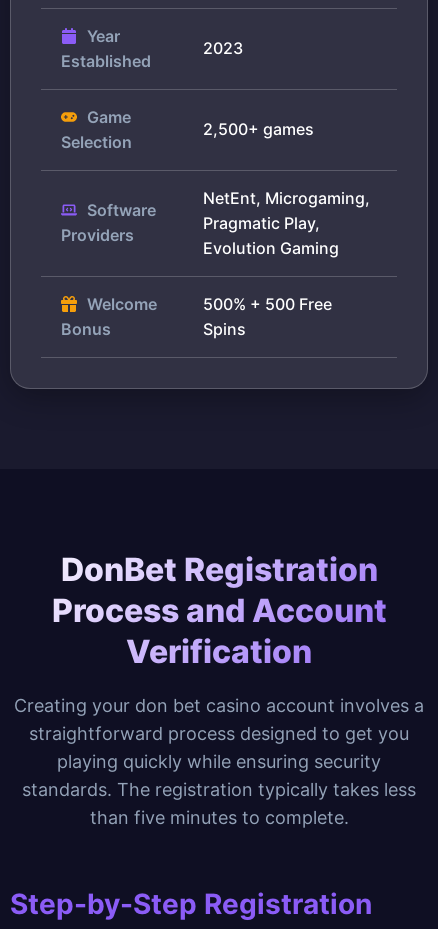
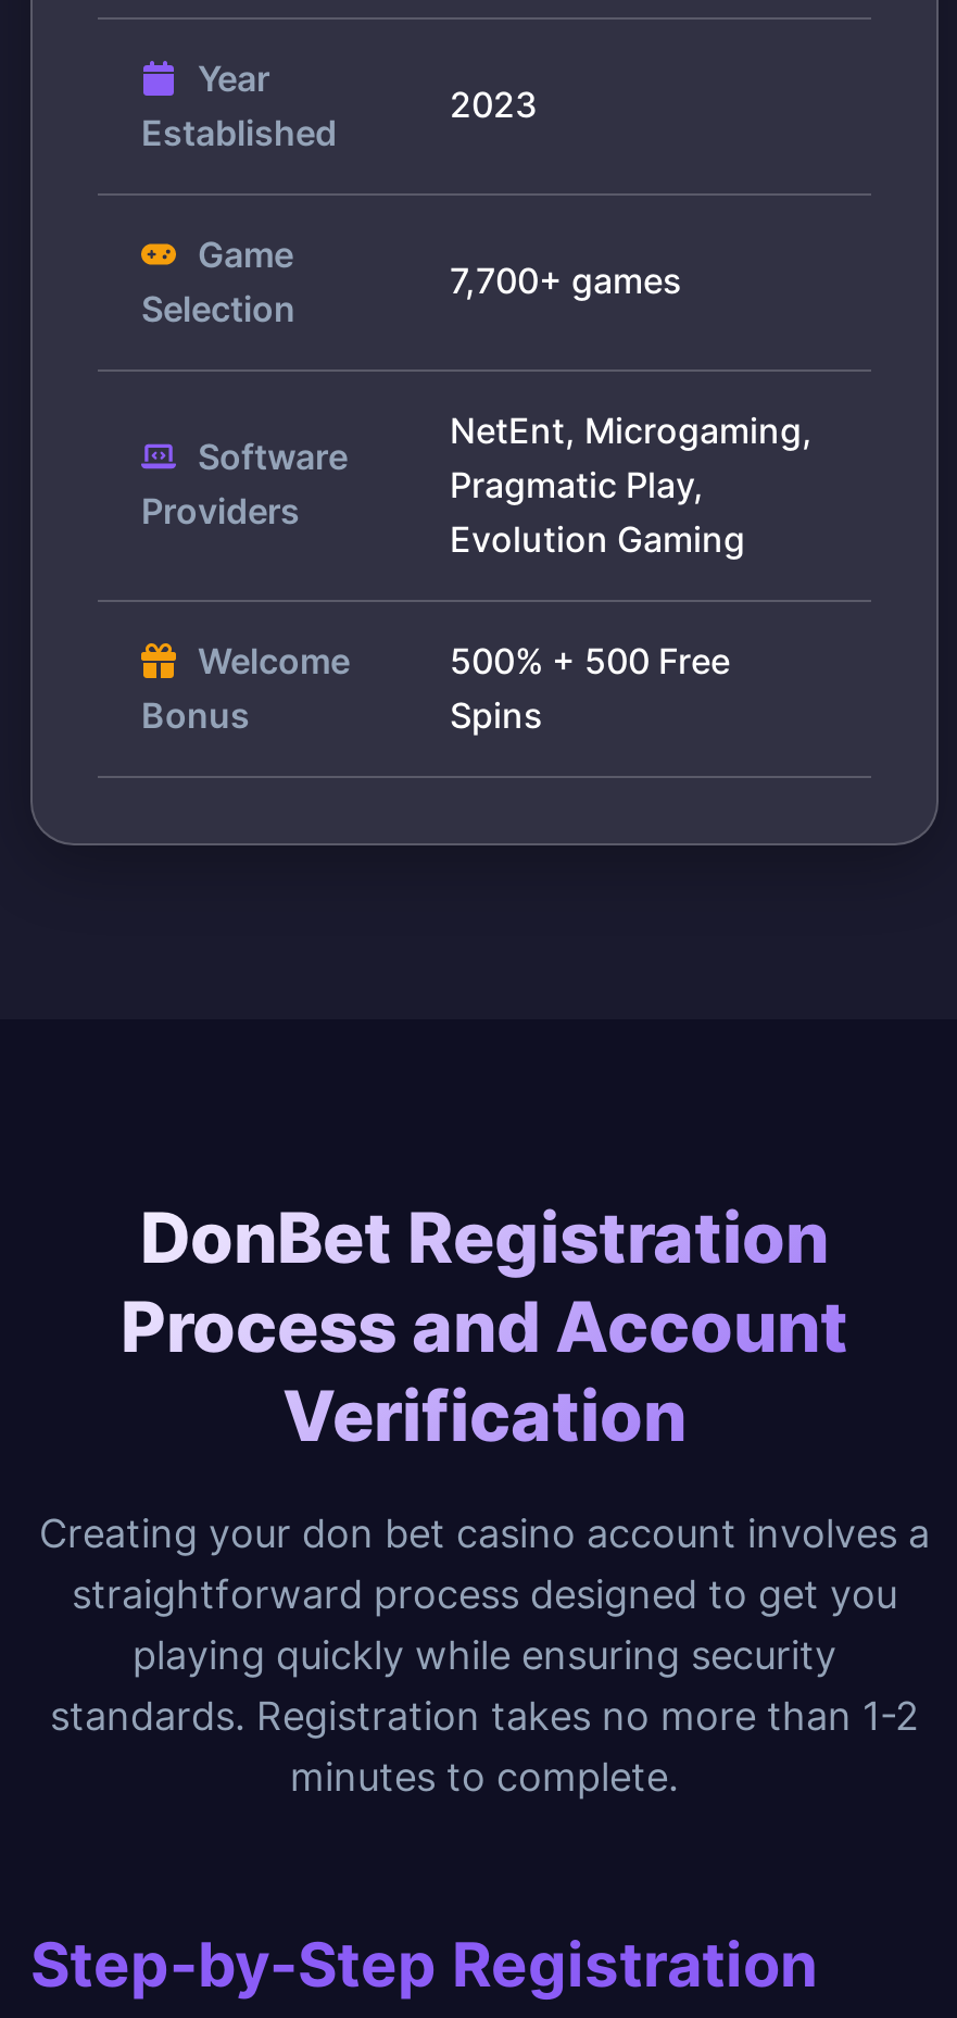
[203,119,314,139] 2,500+ games -> [450,259,682,302] 7,700+ games
[22,779,416,828] standards. The registration typically takes less | than five minutes to complete. -> [50,1693,919,1800] standards. Registration takes no more than 1-2 | minutes to complete.

